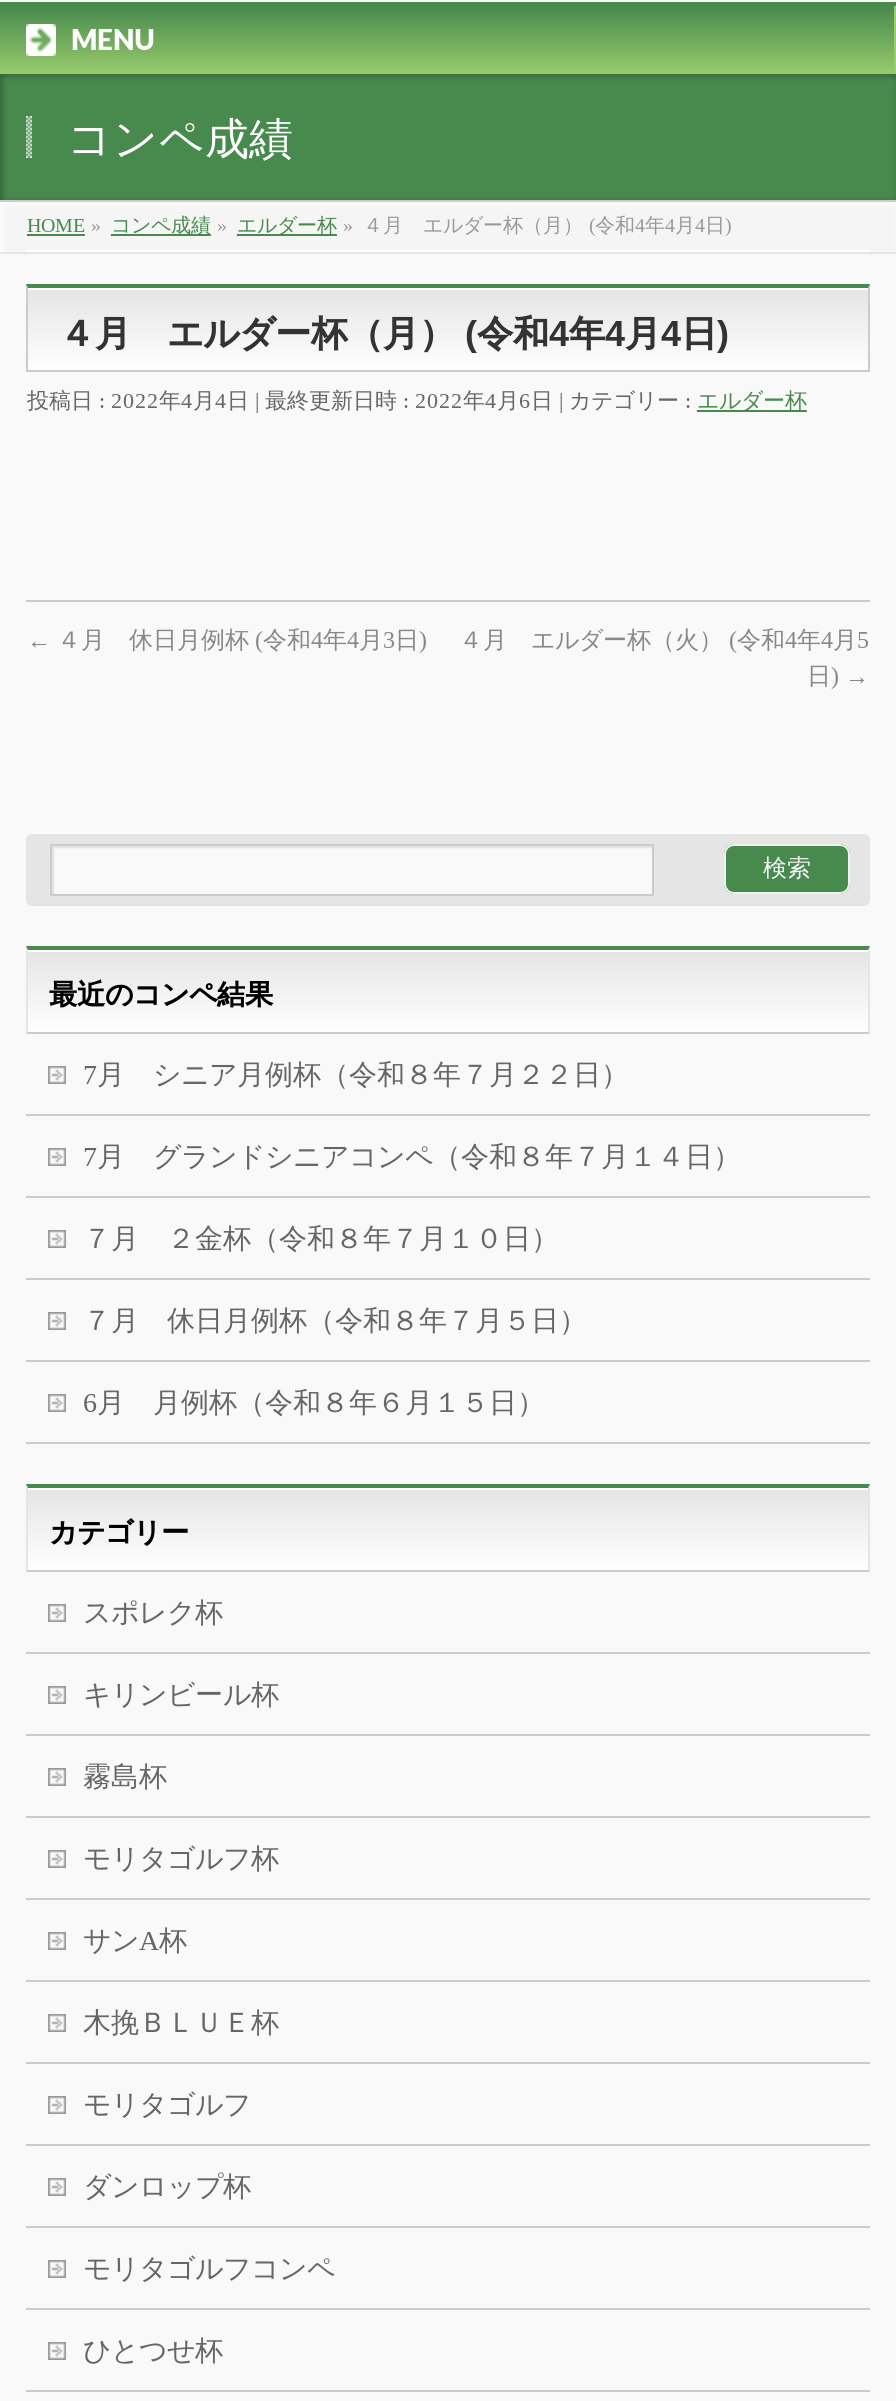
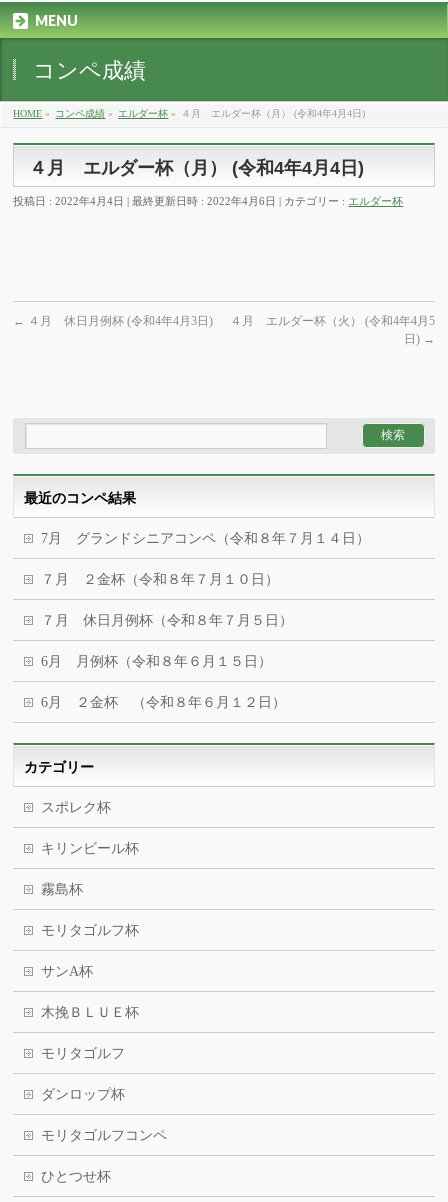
[83,1060,629,1090] 7月 シニア月例杯（令和８年７月２２日） -> none
moved [83,1142,741,1418] -> [41,531,370,669]: 7月 グランドシニアコンペ（令和８年７月１４日） | ７月 ２金杯（令和８年７月１０日） | ７月 休日月例杯（令和８年７月５日） | 6月 月例杯（令和８年６月１５日）
none -> [41,695,286,710] 6月 ２金杯 （令和８年６月１２日）

